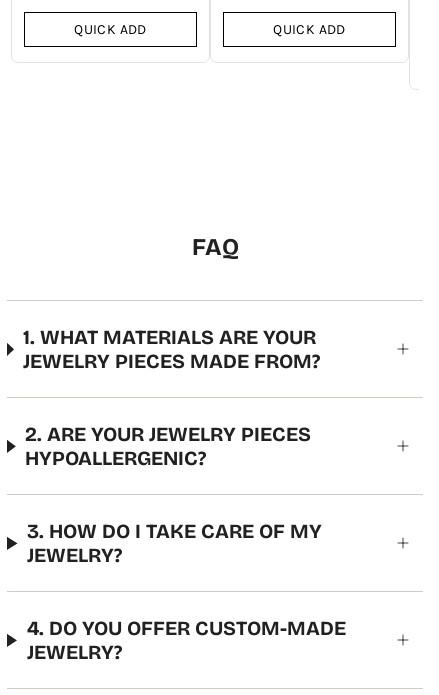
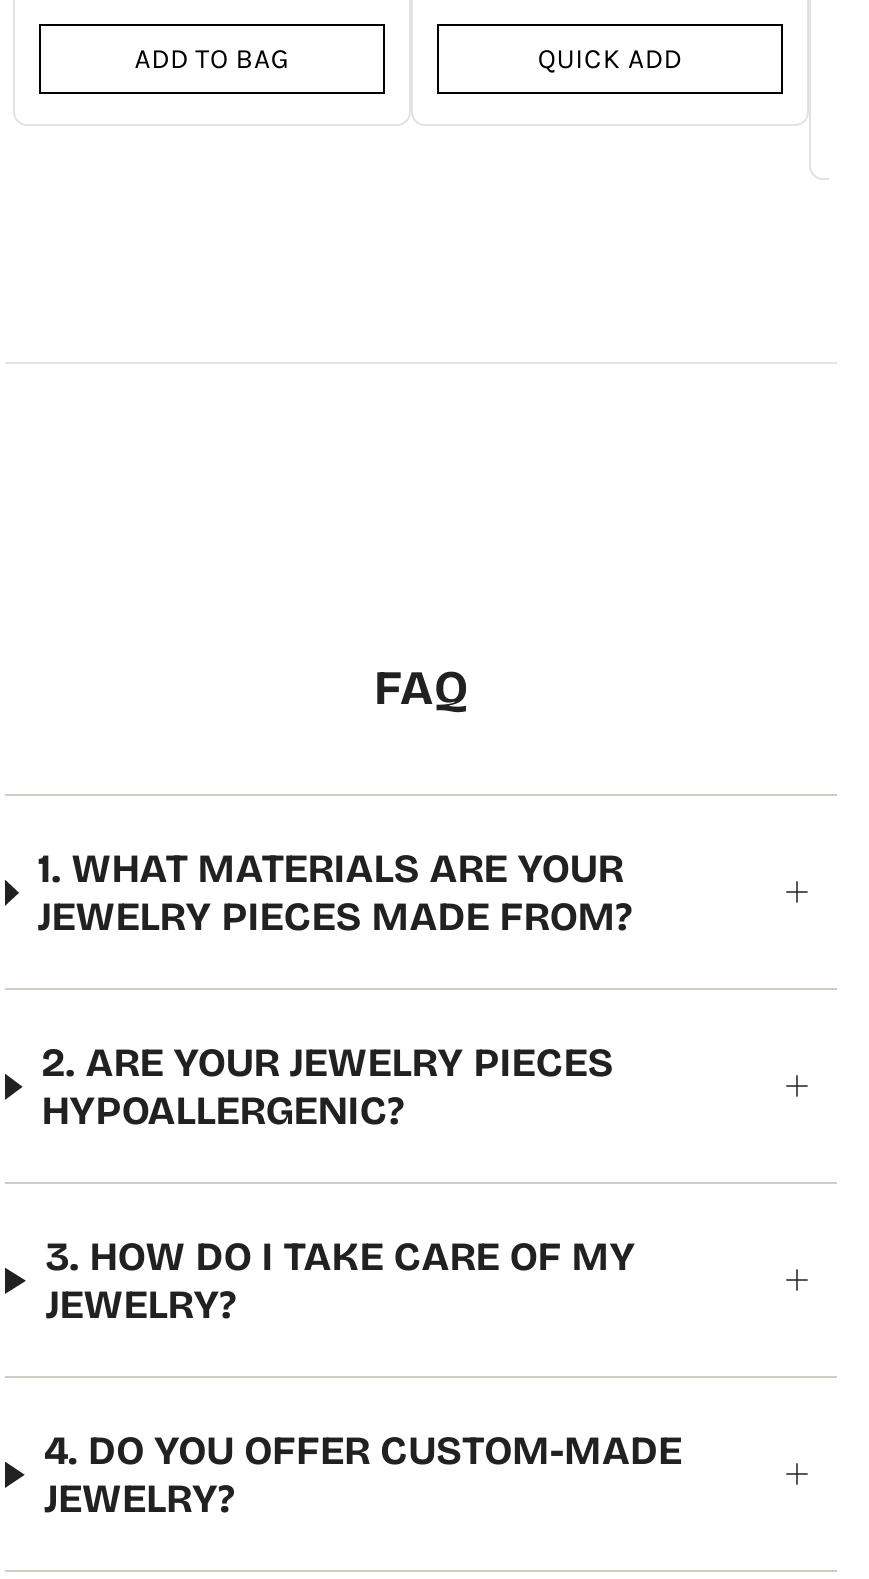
[74,21,147,38] QUICK ADD -> [135,43,289,77] ADD TO BAG

